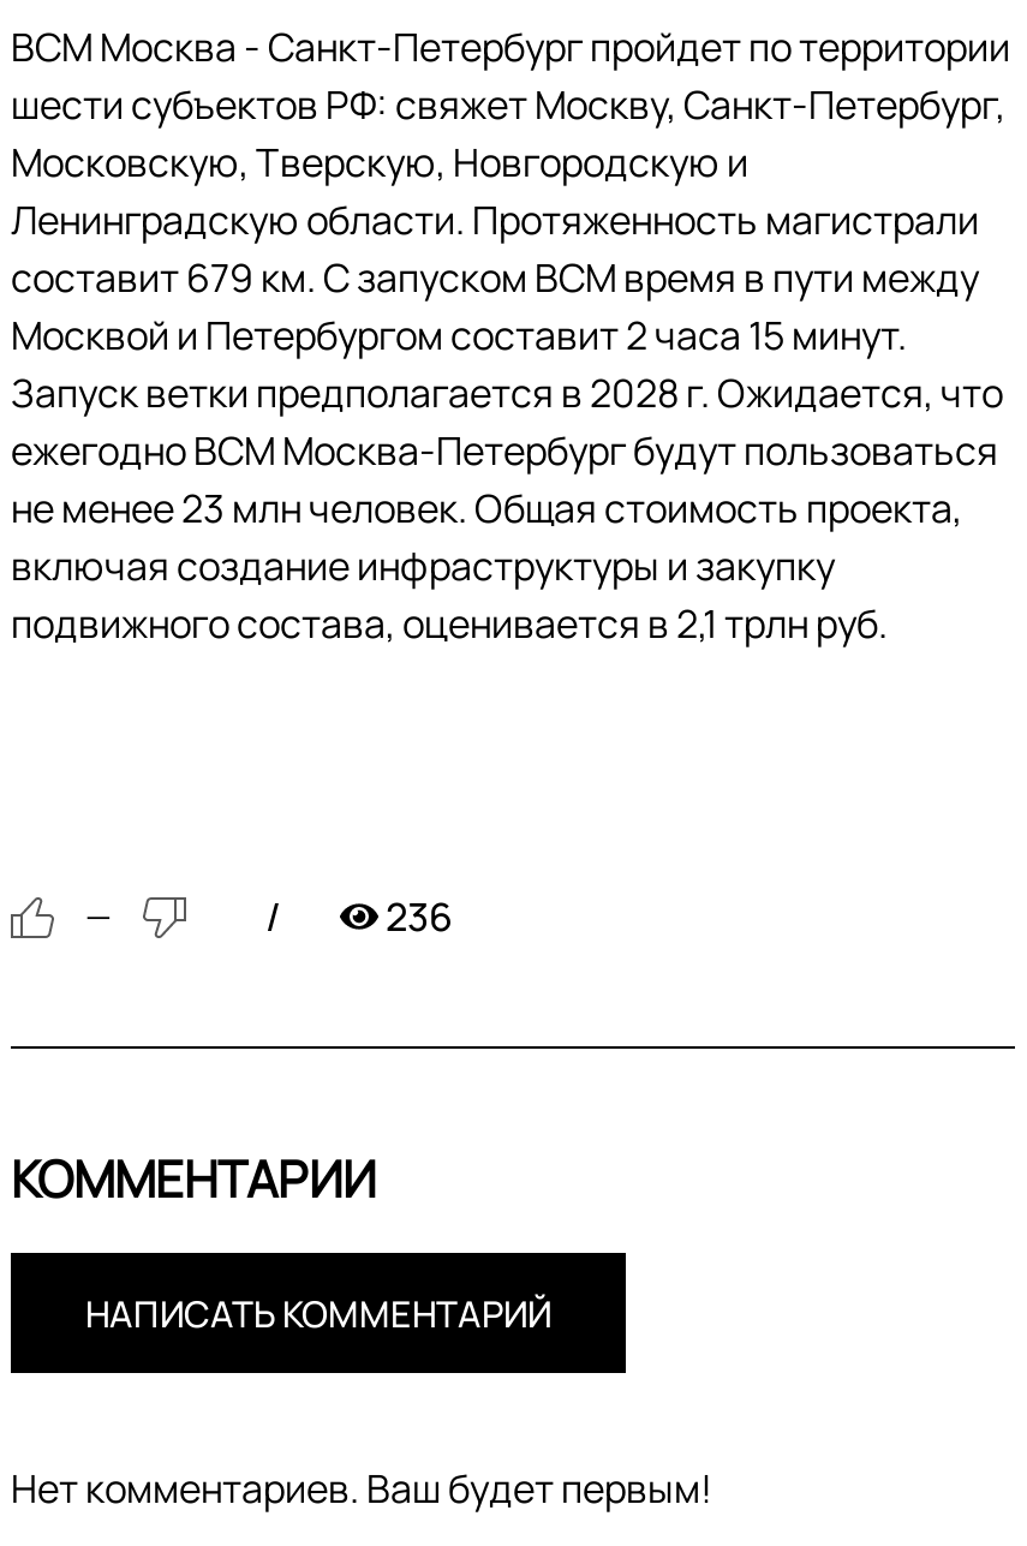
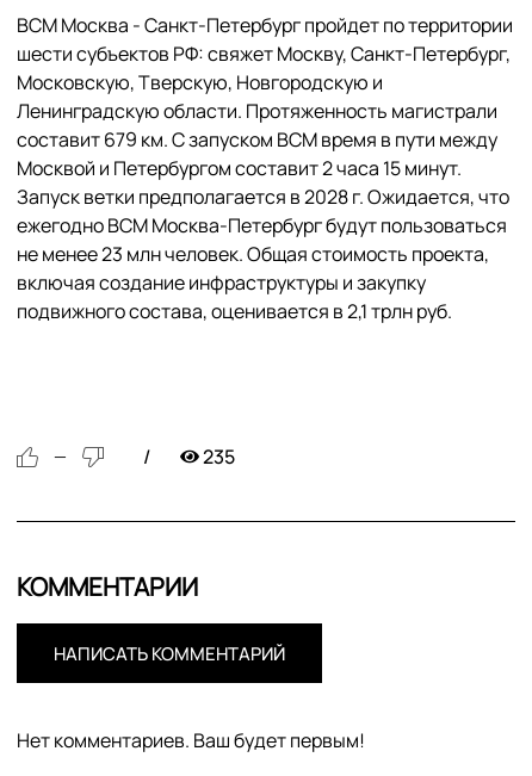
[386,889,453,942] 236 -> [203,443,235,469] 235

